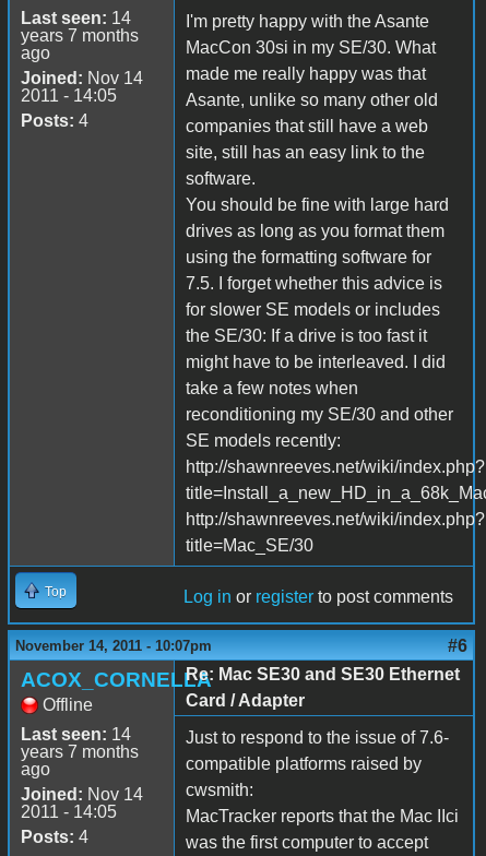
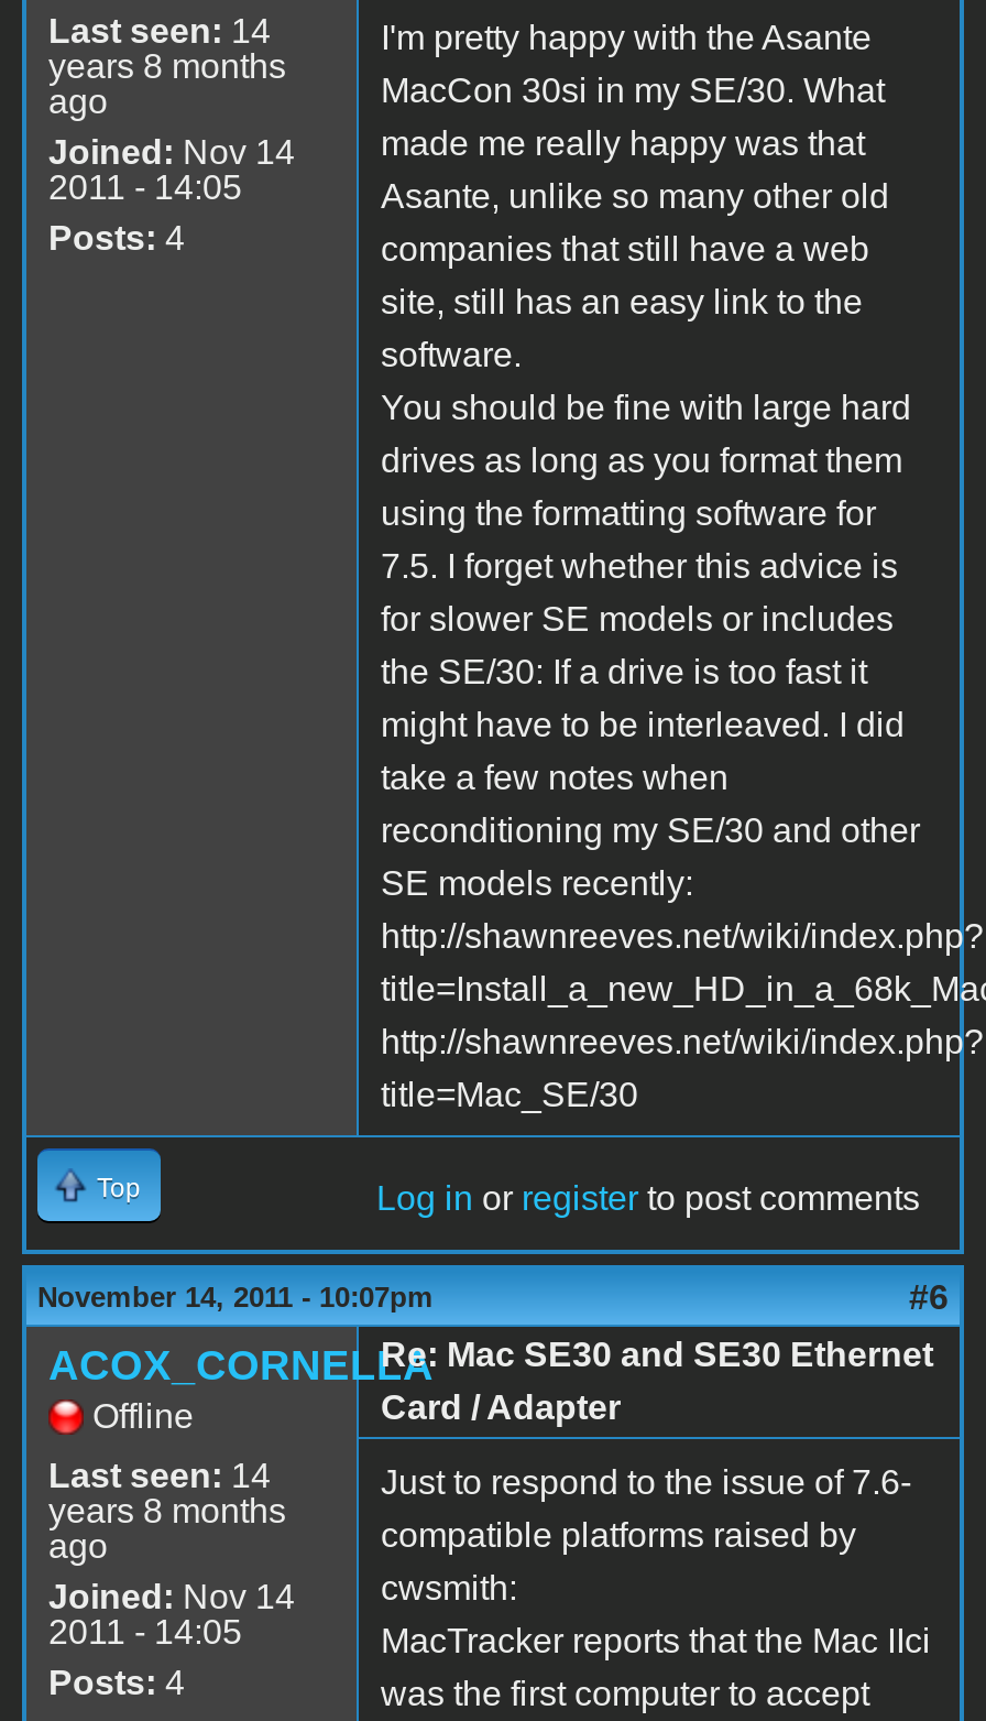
[21,26,139,45] years 7 months -> [48,47,286,85] years 8 months
[21,742,139,761] years 7 months -> [48,1492,286,1529] years 8 months

